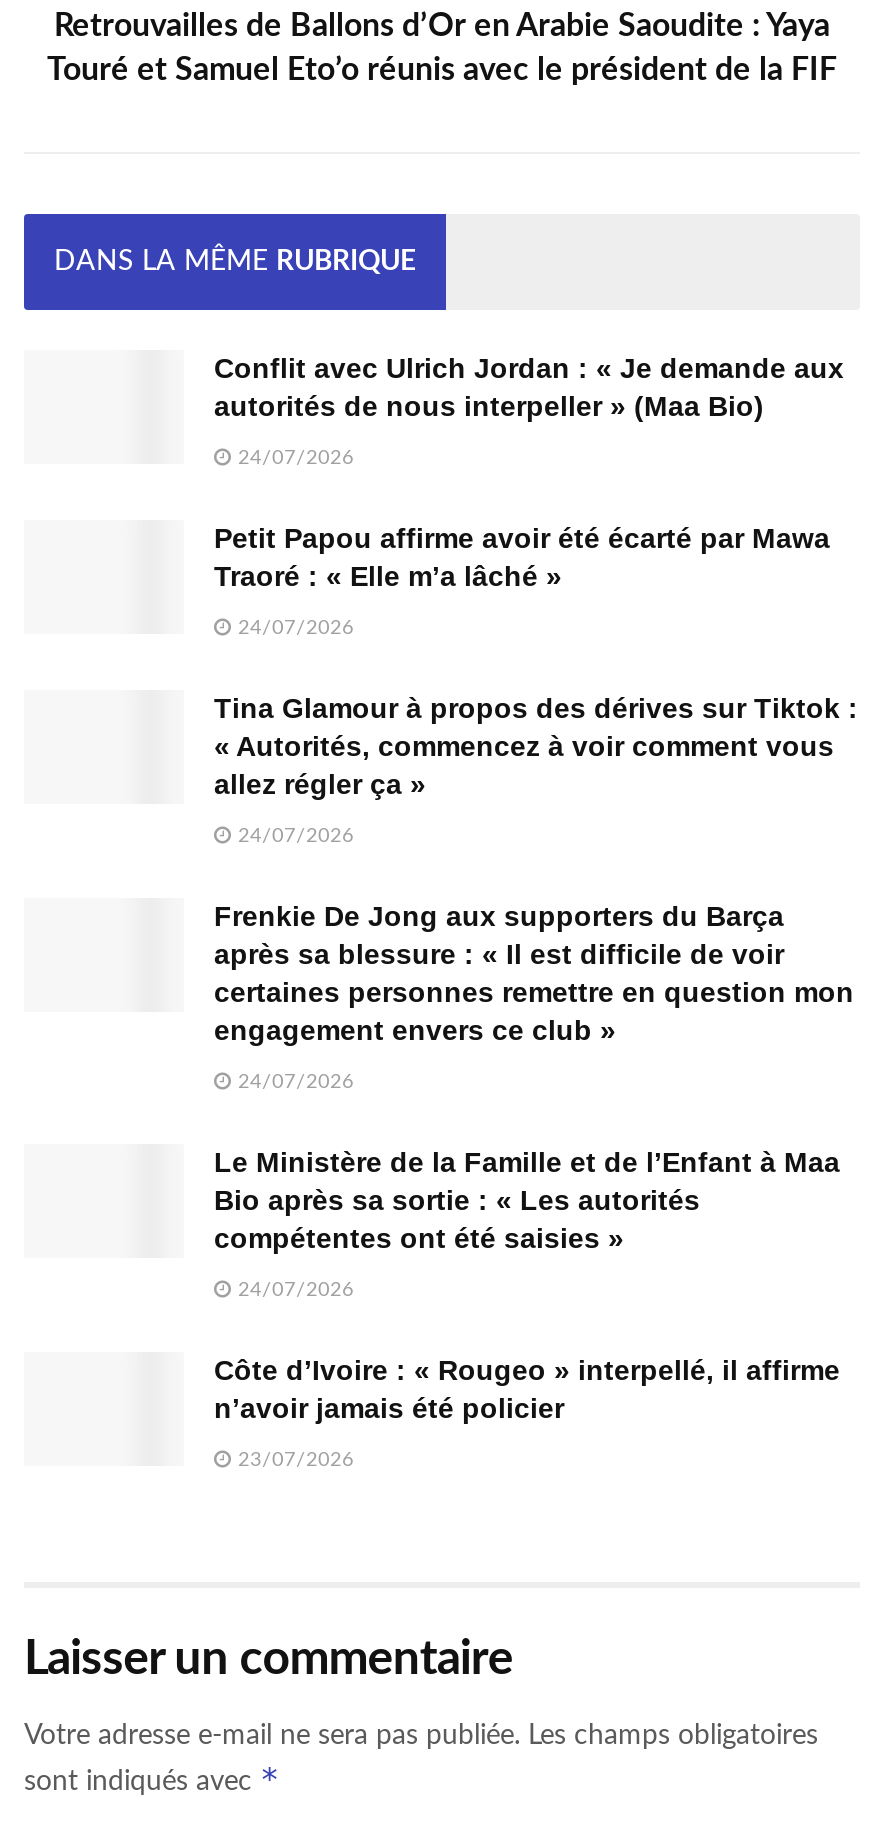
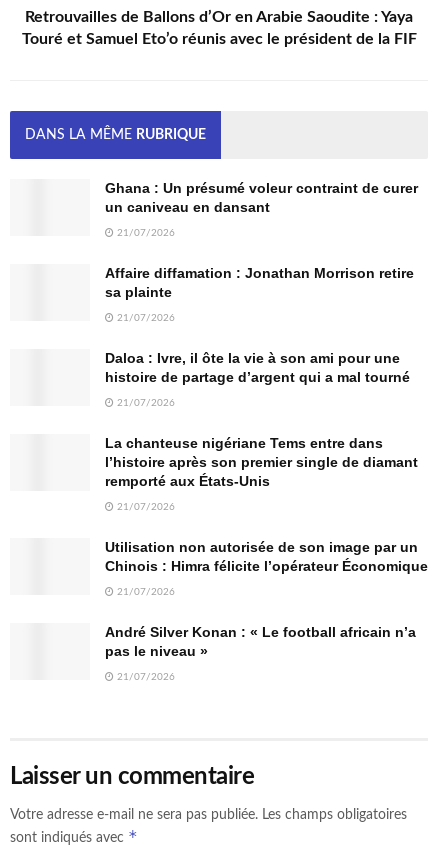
[214,352,844,422] Conflit avec Ulrich Jordan : « Je demande aux | autorités de nous interpeller » (Maa Bio) -> [105,180,418,215] Ghana : Un présumé voleur contraint de curer | un caniveau en dansant
[232,448,354,468] 24/07/2026 -> [114,228,175,238] 21/07/2026
[214,522,830,592] Petit Papou affirme avoir été écarté par Mawa | Traoré : « Elle m’a lâché » -> [105,265,414,300] Affaire diffamation : Jonathan Morrison retire | sa plainte
[232,618,354,638] 24/07/2026 -> [114,313,175,323] 21/07/2026
[214,692,858,800] Tina Glamour à propos des dérives sur Tiktok : | « Autorités, commencez à voir comment vous | allez régler ça » -> [105,350,410,385] Daloa : Ivre, il ôte la vie à son ami pour une | histoire de partage d’argent qui a mal tourné
[232,826,354,846] 24/07/2026 -> [114,398,175,408] 21/07/2026
[214,900,854,1046] Frenkie De Jong aux supporters du Barça | après sa blessure : « Il est difficile de voir | certaines personnes remettre en question mon | engagement envers ce club » -> [105,435,418,489] La chanteuse nigériane Tems entre dans | l’histoire après son premier single de diamant | remporté aux États-Unis
[232,1072,354,1092] 24/07/2026 -> [114,502,175,512] 21/07/2026
[214,1146,840,1254] Le Ministère de la Famille et de l’Enfant à Maa | Bio après sa sortie : « Les autorités | compétentes ont été saisies » -> [105,539,428,574] Utilisation non autorisée de son image par un | Chinois : Himra félicite l’opérateur Économique
[232,1280,354,1300] 24/07/2026 -> [114,587,175,597] 21/07/2026
[214,1354,840,1424] Côte d’Ivoire : « Rougeo » interpellé, il affirme | n’avoir jamais été policier -> [105,624,416,659] André Silver Konan : « Le football africain n’a | pas le niveau »
[232,1450,354,1470] 23/07/2026 -> [114,672,175,682] 21/07/2026

